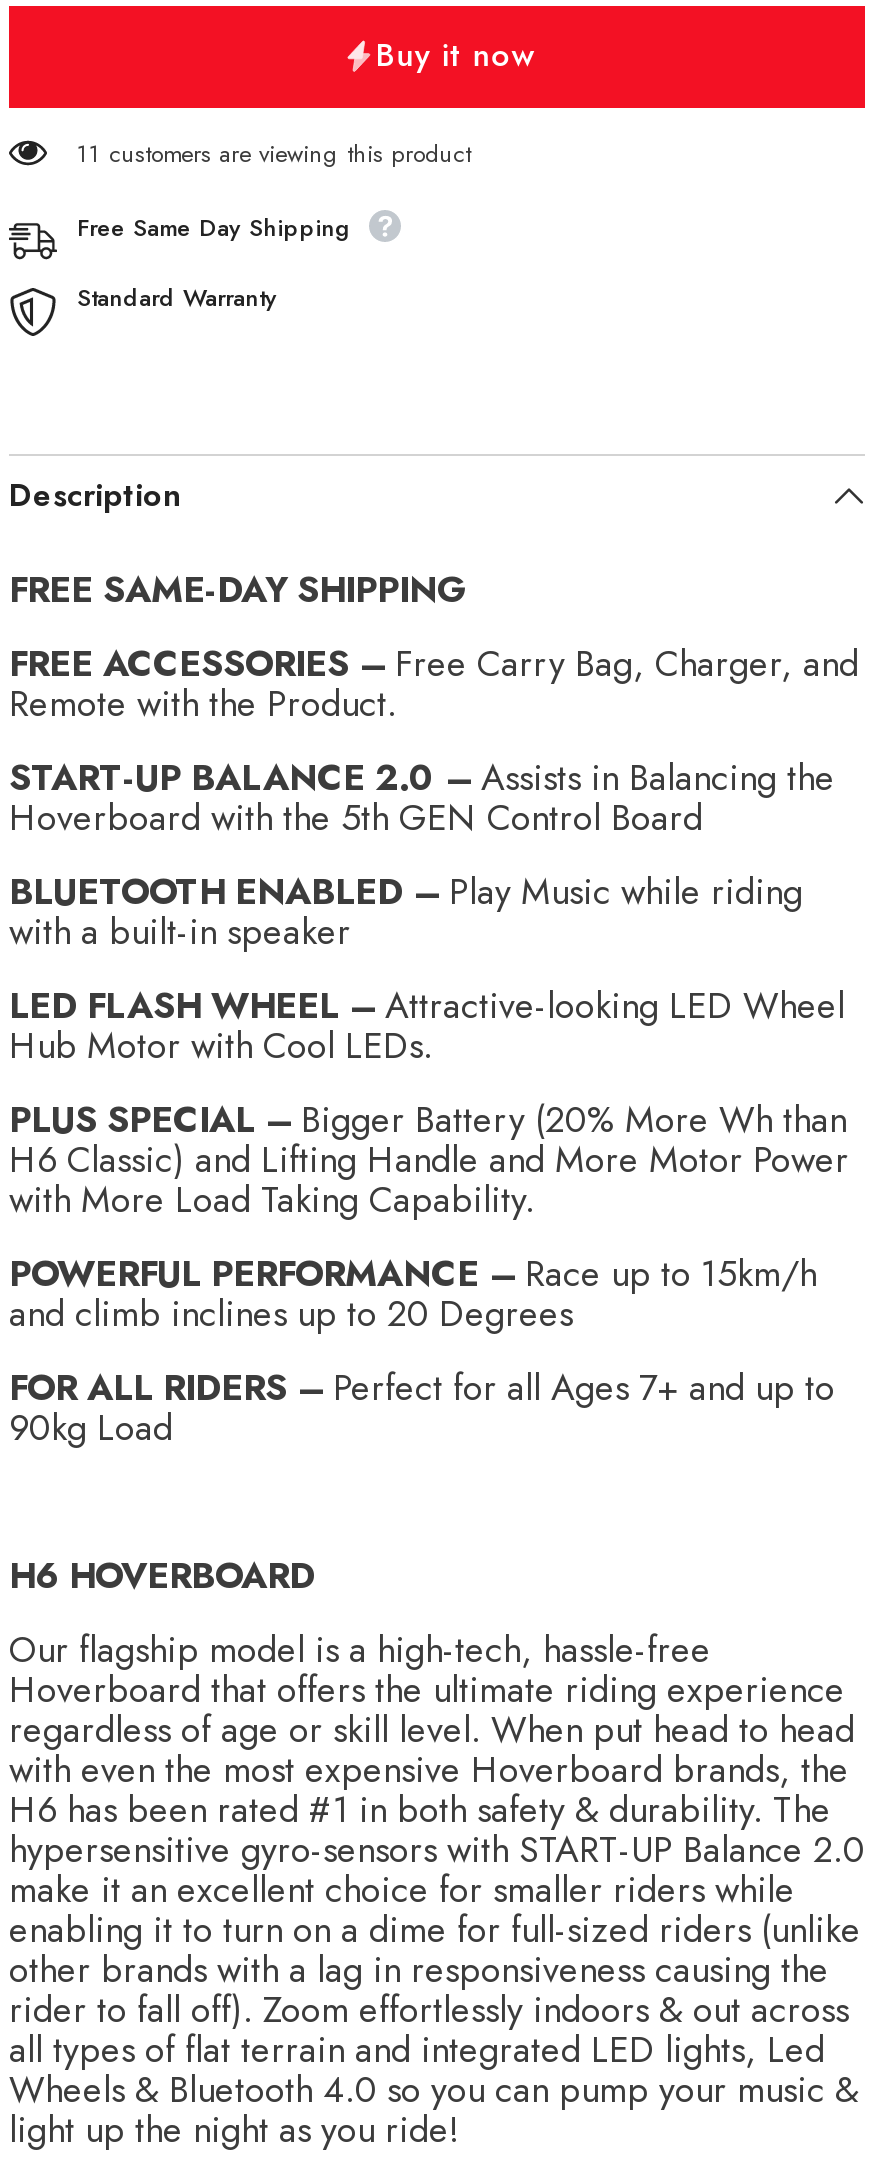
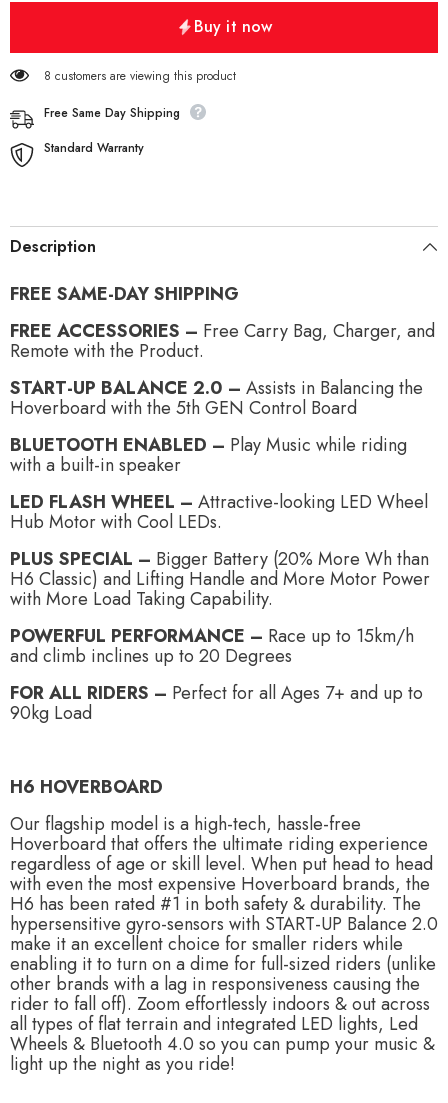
[77,136,471,172] 11 customers are viewing this product -> [44,67,236,85] 8 customers are viewing this product

